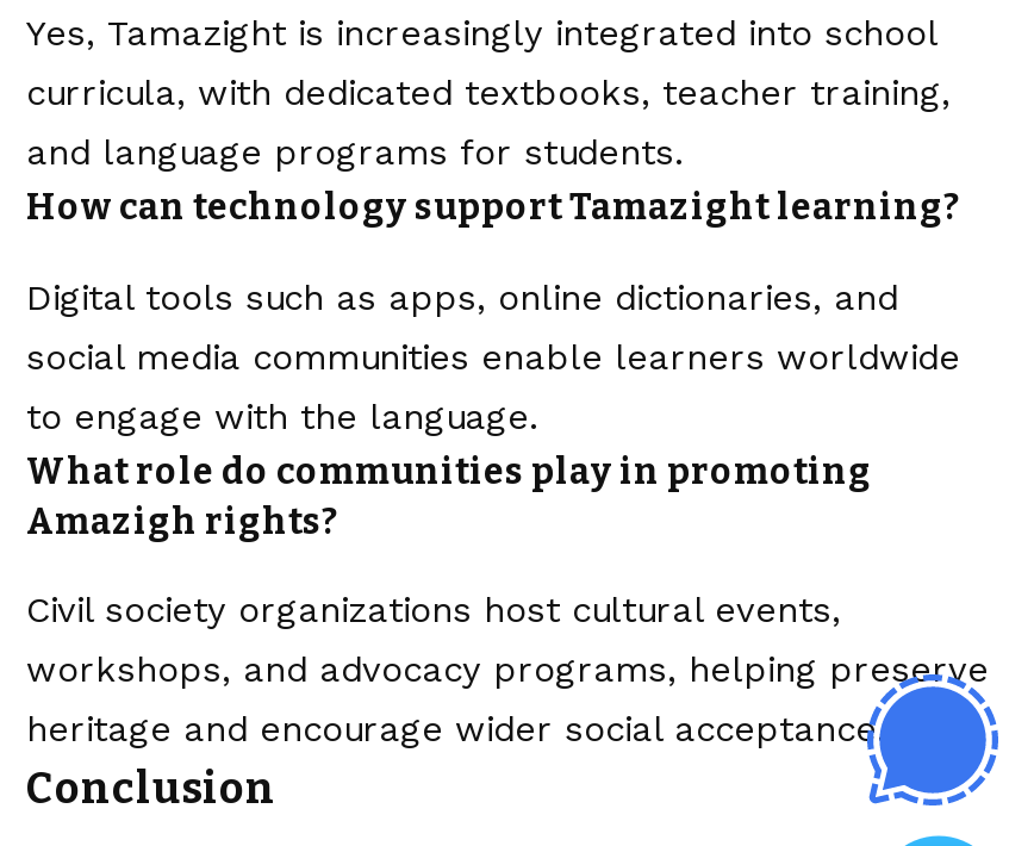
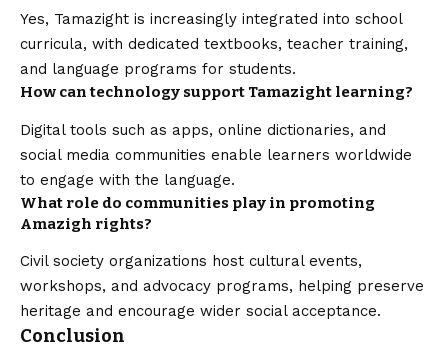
[867,698,1001,808] [image] -> none

